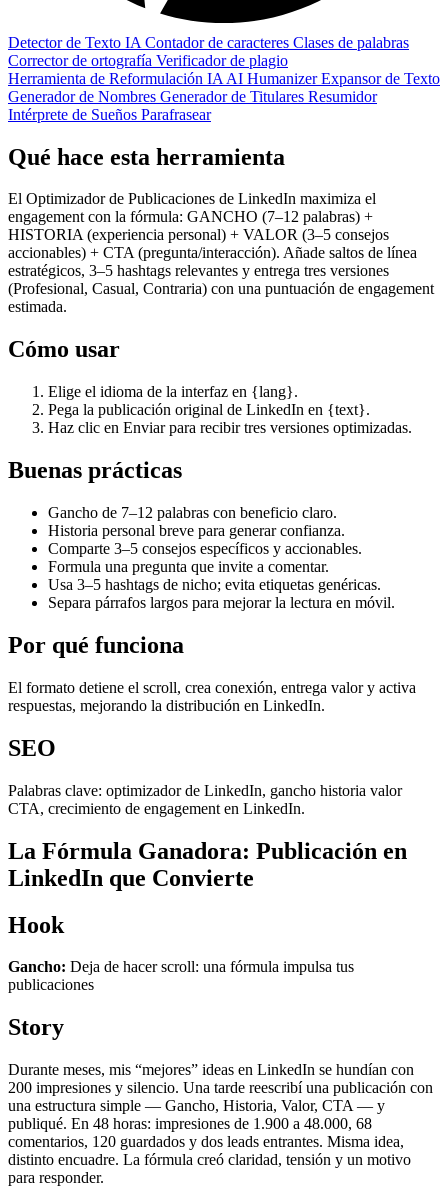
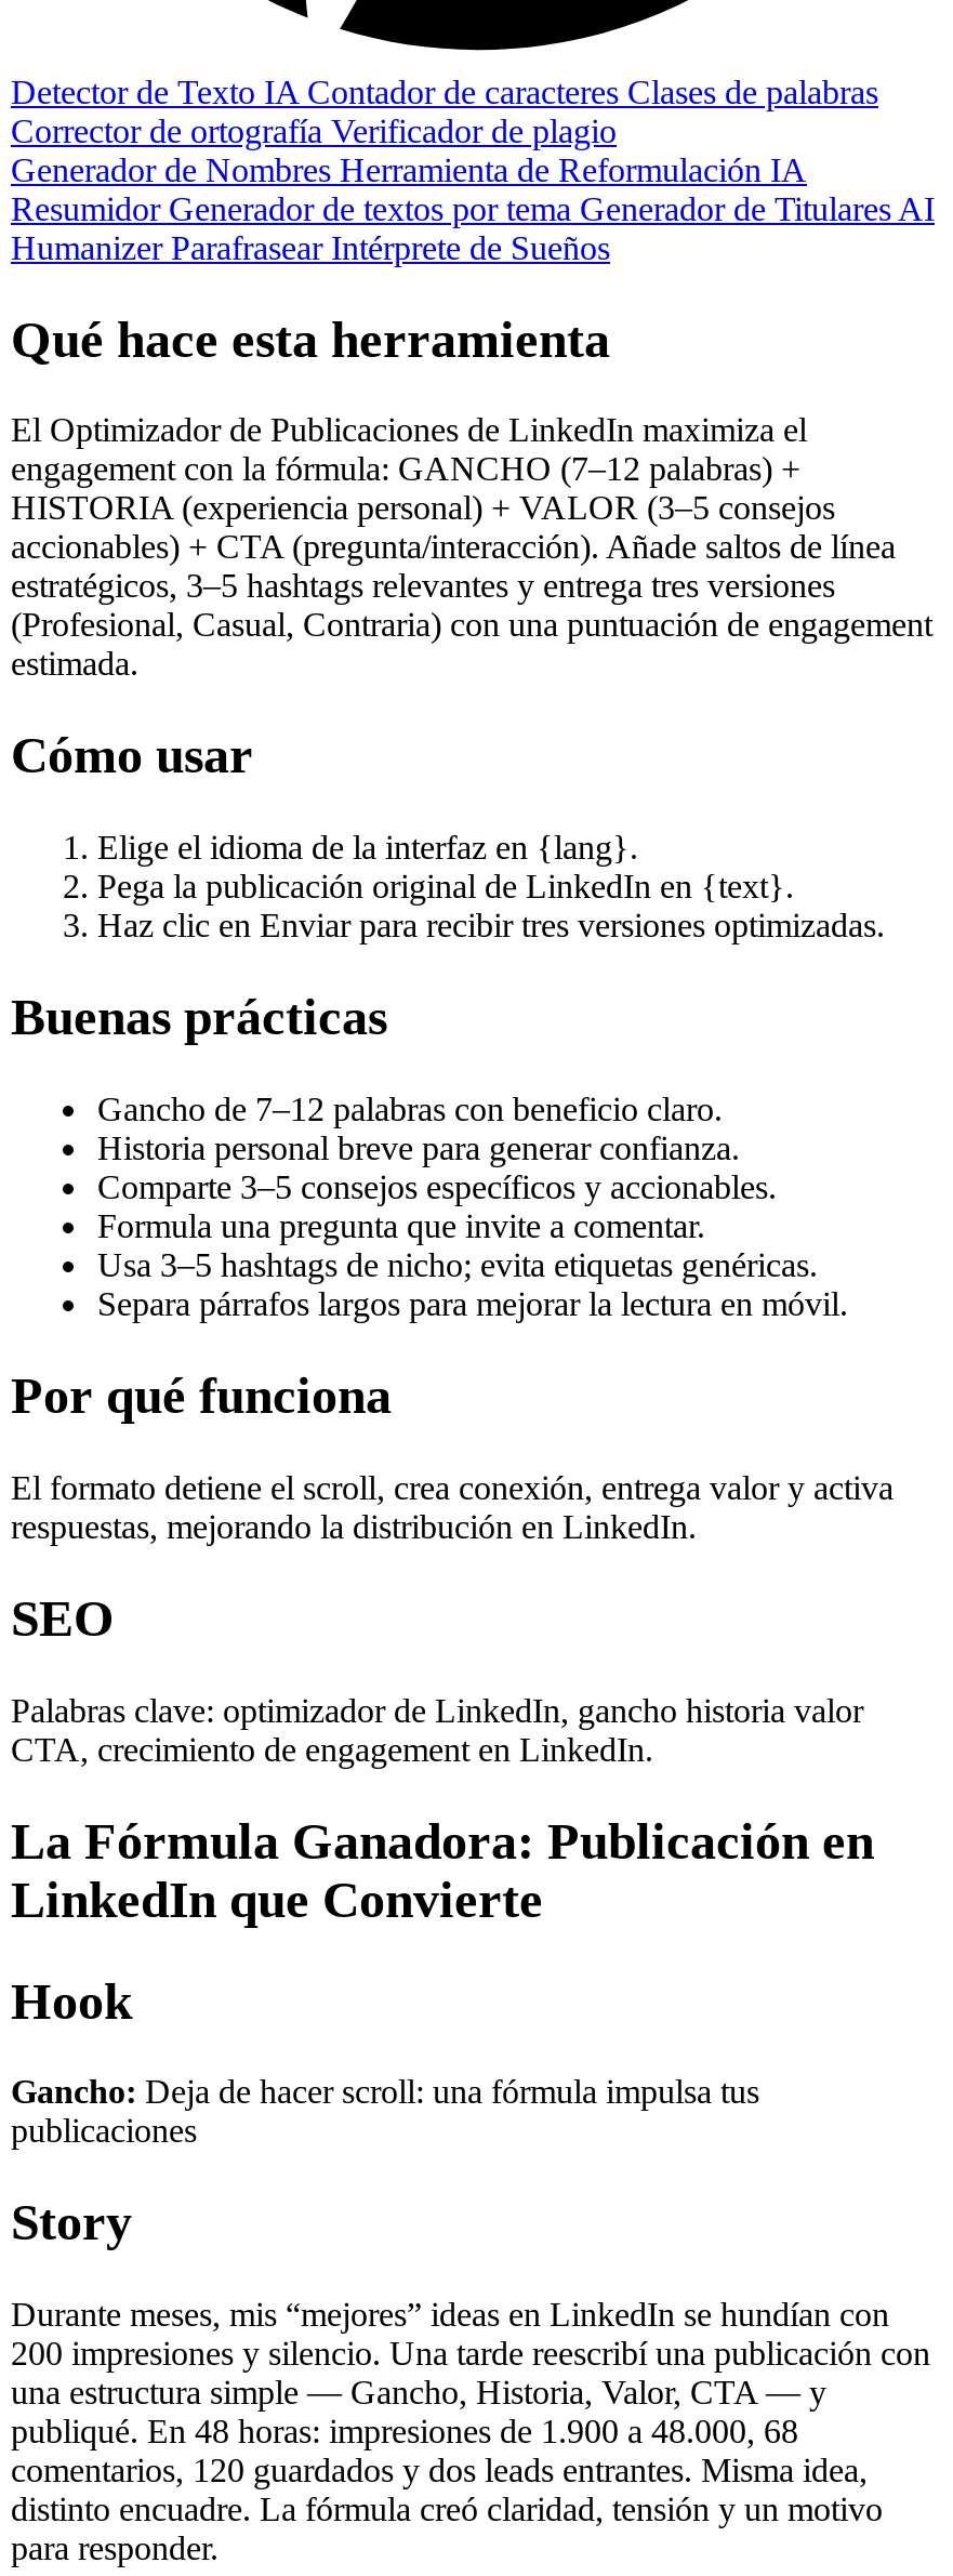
[8,70,440,123] Herramienta de Reformulación IA AI Humanizer Expansor de Texto | Generador de Nombres Generador de Titulares Resumidor | Intérprete de Sueños Parafrasear -> [11,151,935,265] Generador de Nombres Herramienta de Reformulación IA | Resumidor Generador de textos por tema Generador de Titulares AI | Humanizer Parafrasear Intérprete de Sueños

